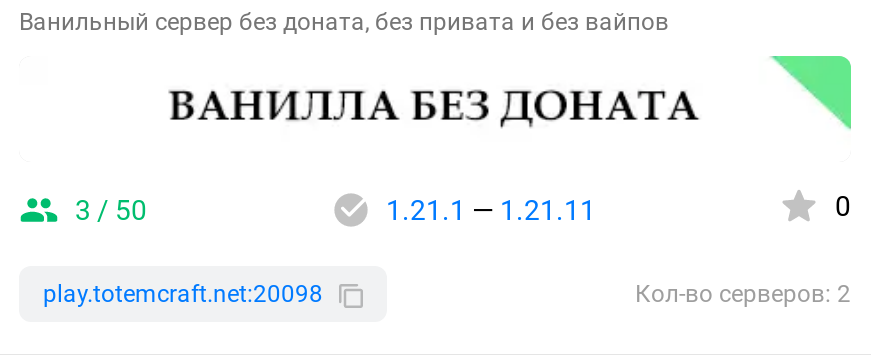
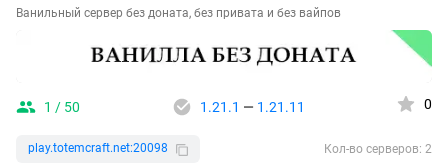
[75,195,147,227] 3 / 50 -> [44,99,80,115] 1 / 50

